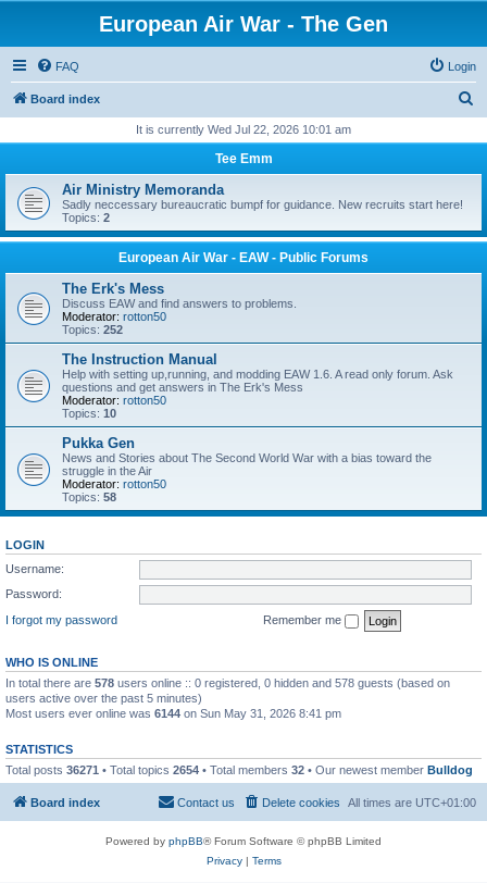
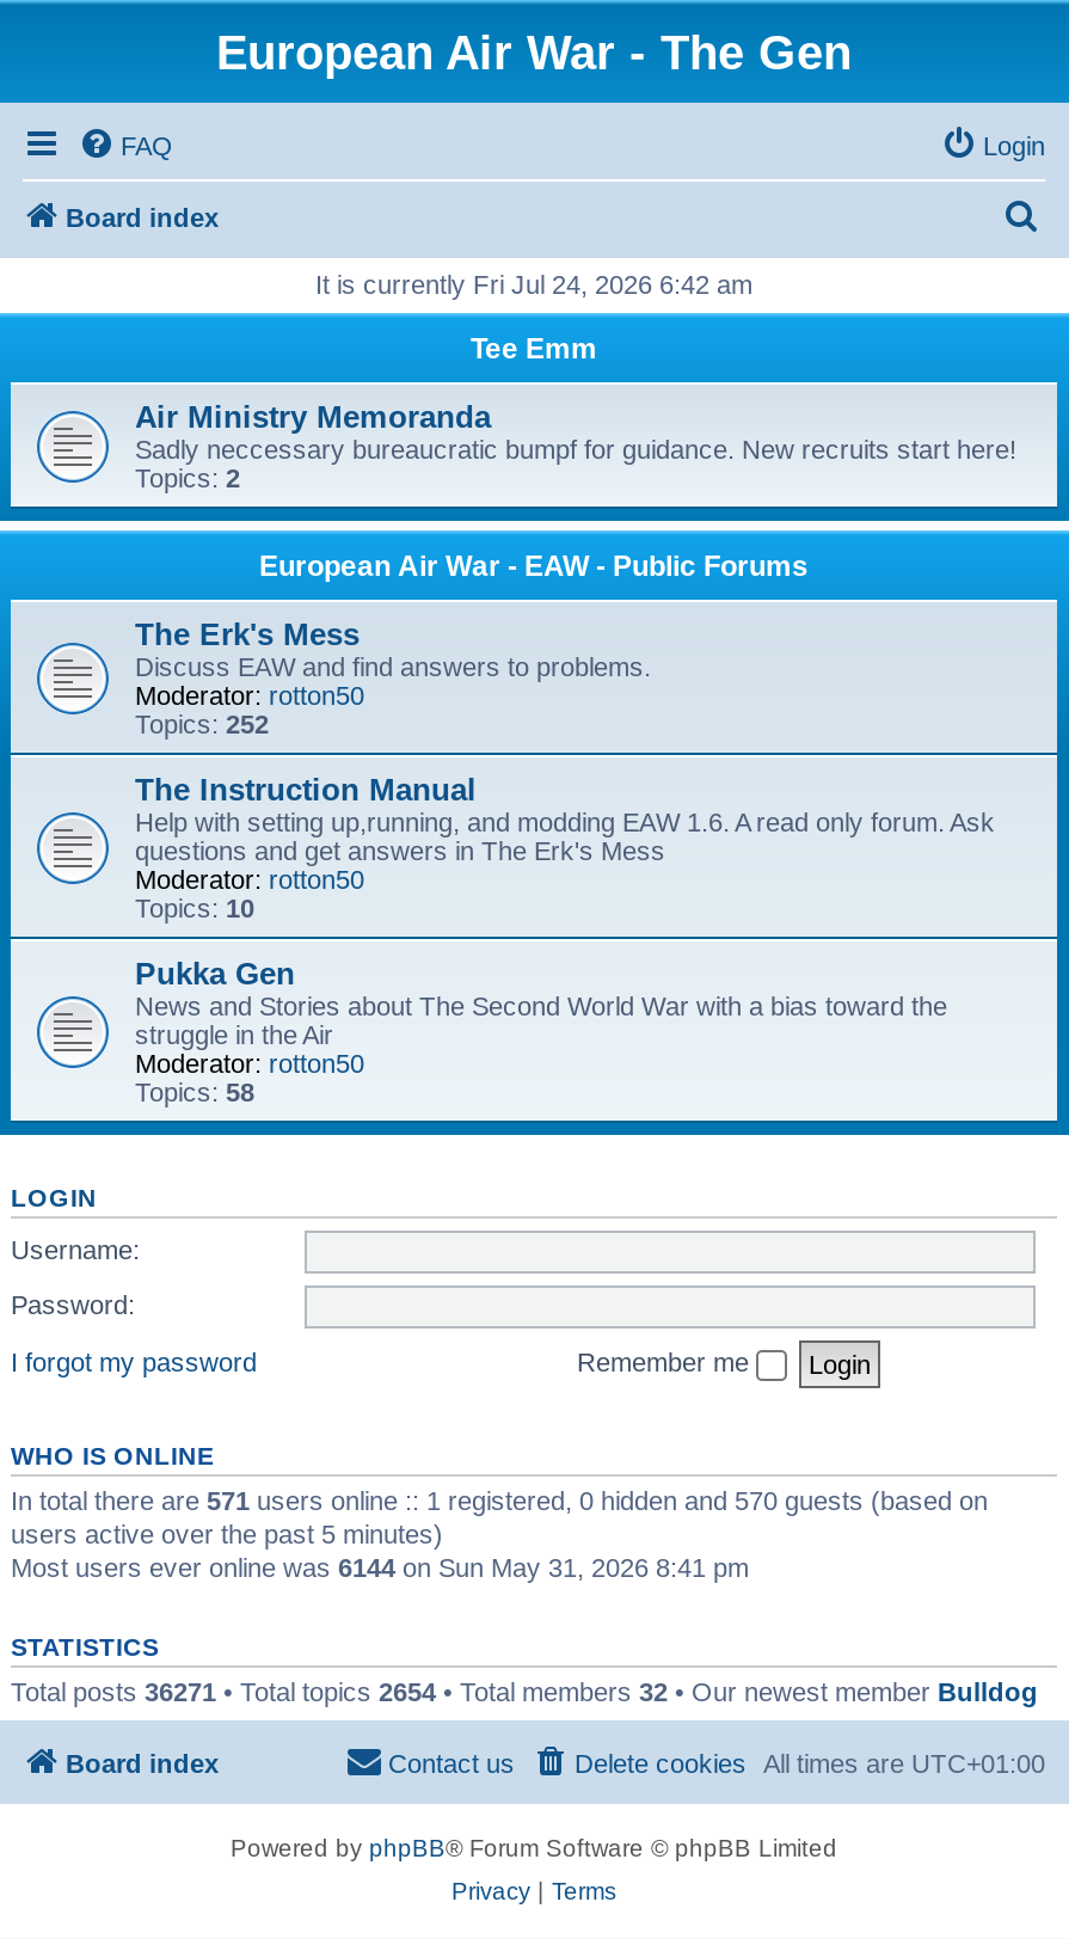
[136,123,351,136] It is currently Wed Jul 22, 2026 10:01 am -> [315,270,752,299] It is currently Fri Jul 24, 2026 6:42 am
[5,676,450,689] In total there are 578 users online :: 0 registered, 0 hidden and 578 guests (based on -> [11,1485,988,1514] In total there are 571 users online :: 1 registered, 0 hidden and 570 guests (based on

